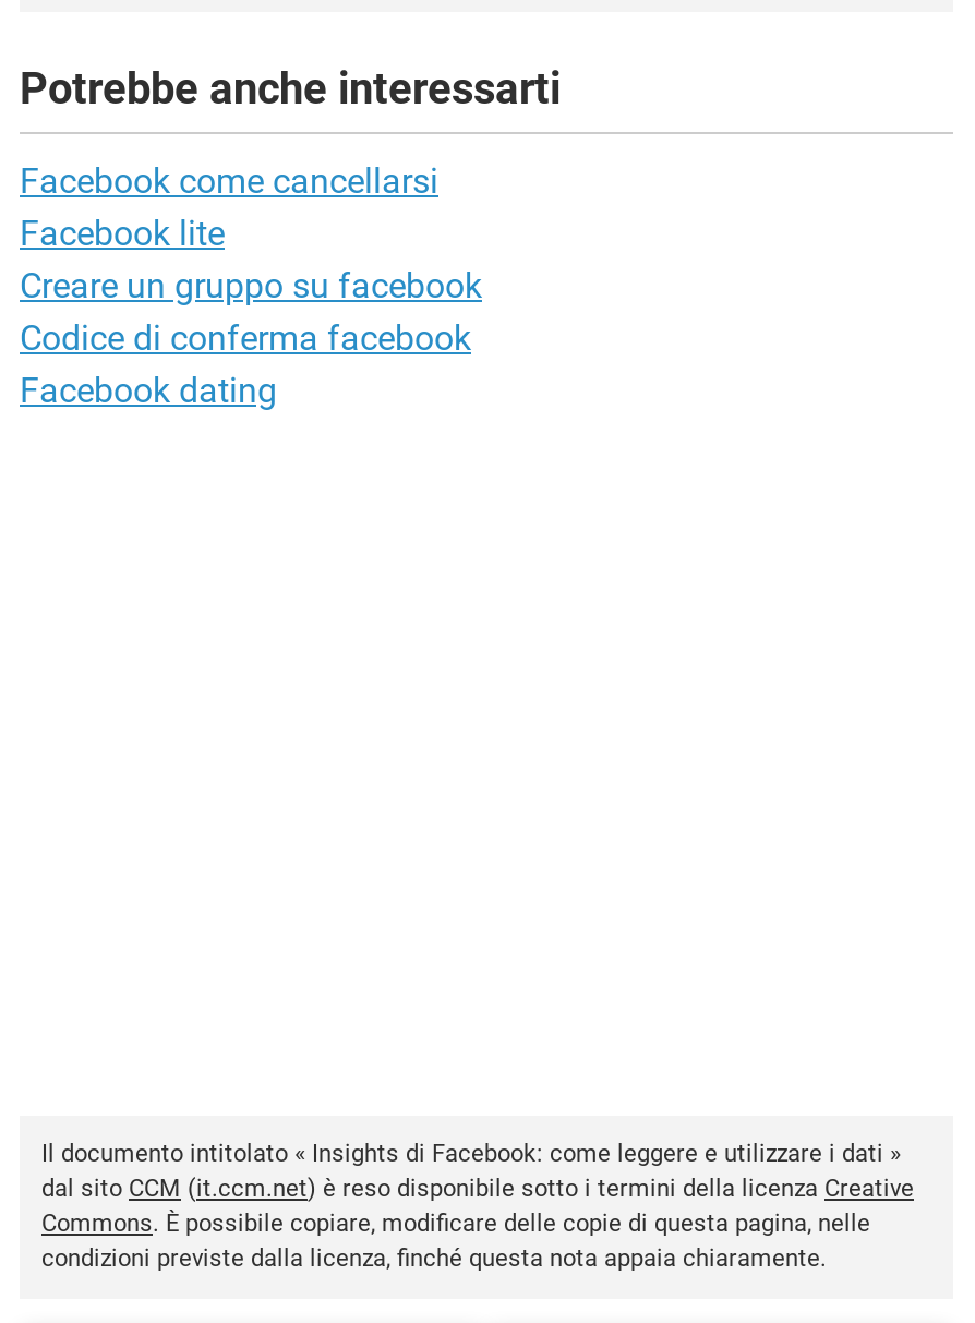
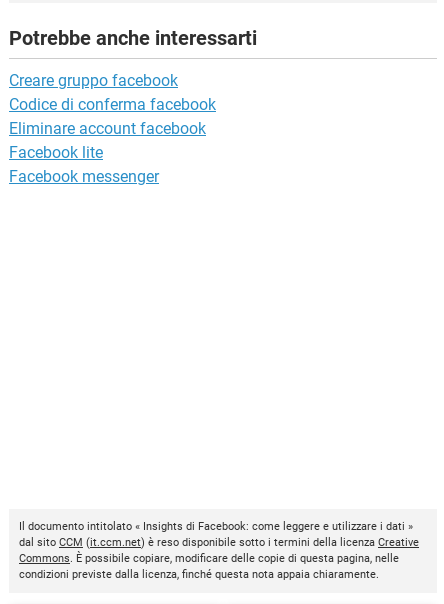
[20,160,482,306] Facebook come cancellarsi | Creare un gruppo su facebook -> [9,71,178,90] Creare gruppo facebook
moved [20,212,225,253] -> [9,143,103,162]: Facebook lite
moved [20,317,471,358] -> [9,95,216,114]: Codice di conferma facebook
[20,369,277,411] Facebook dating -> [9,119,206,186] Eliminare account facebook | Facebook messenger

